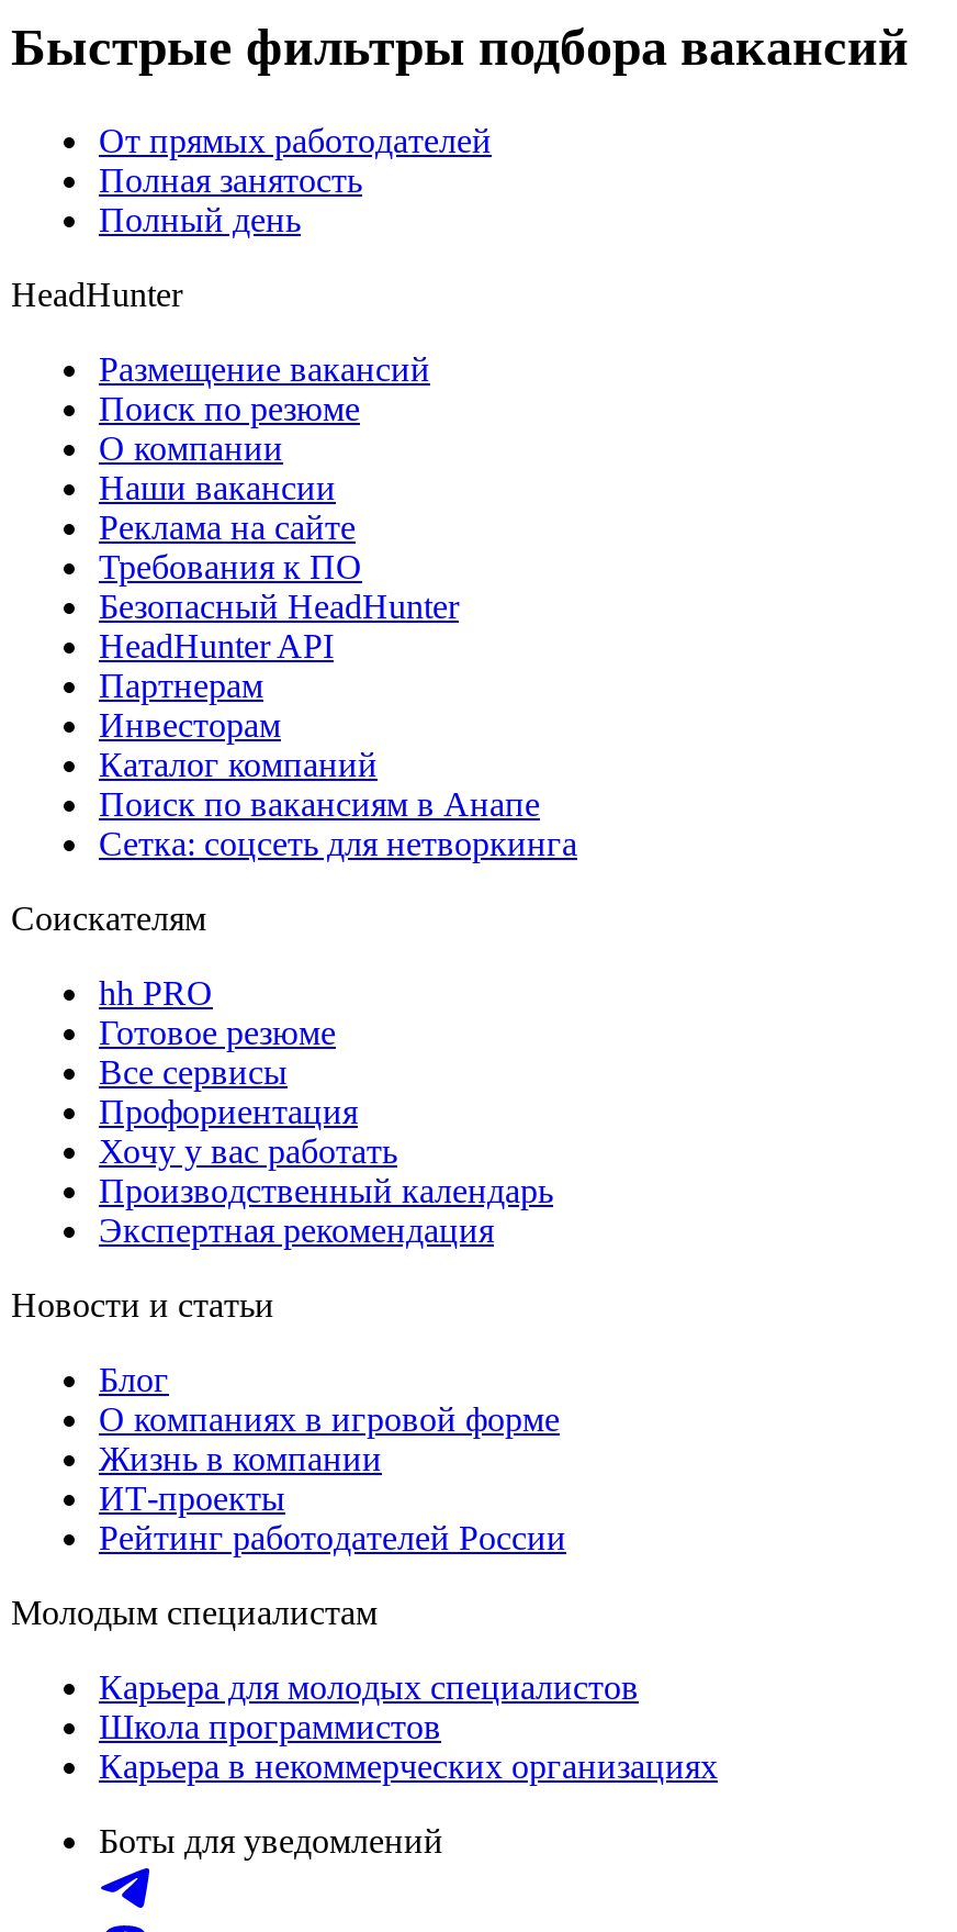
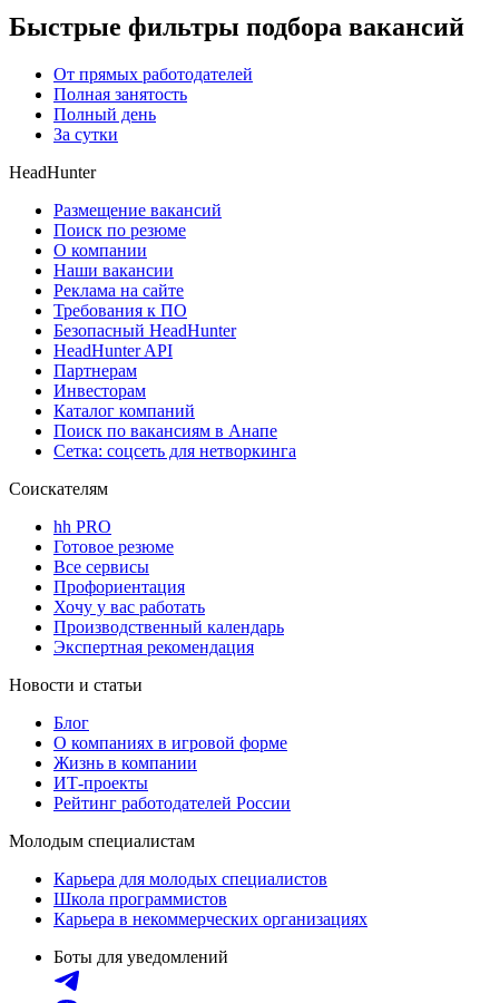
none -> [53,125,118,144] За сутки

